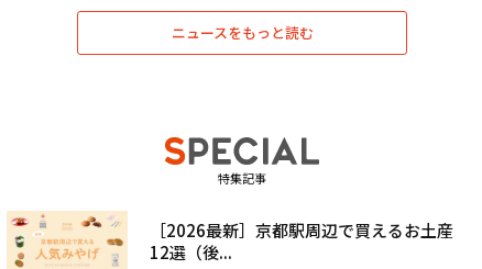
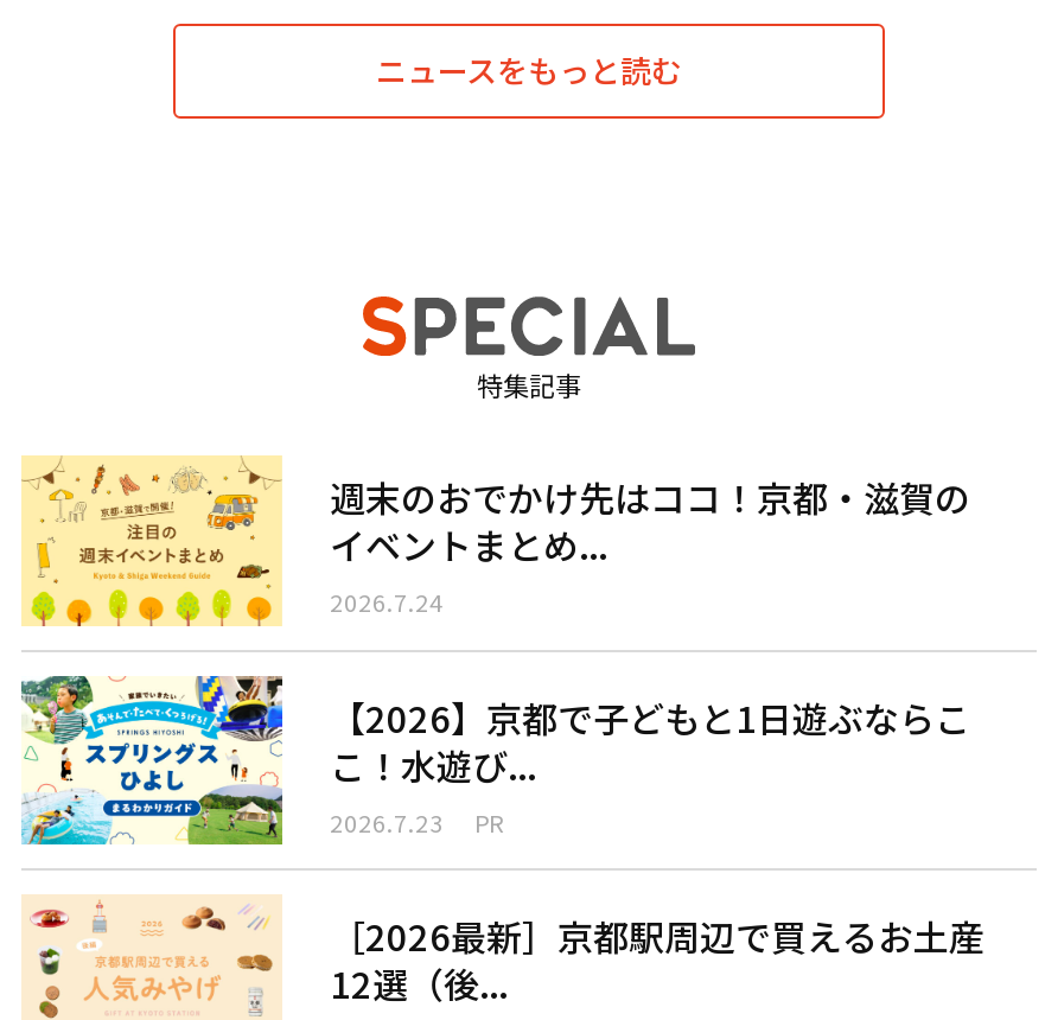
none -> [19,674,285,847] [image]
none -> [21,458,970,839] [image] | 週末のおでかけ先はココ！京都・滋賀の | イベントまとめ... | 2026.7.24 | 【2026】京都で子どもと1日遊ぶならこ | こ！水遊び... | 2026.7.23 | PR

